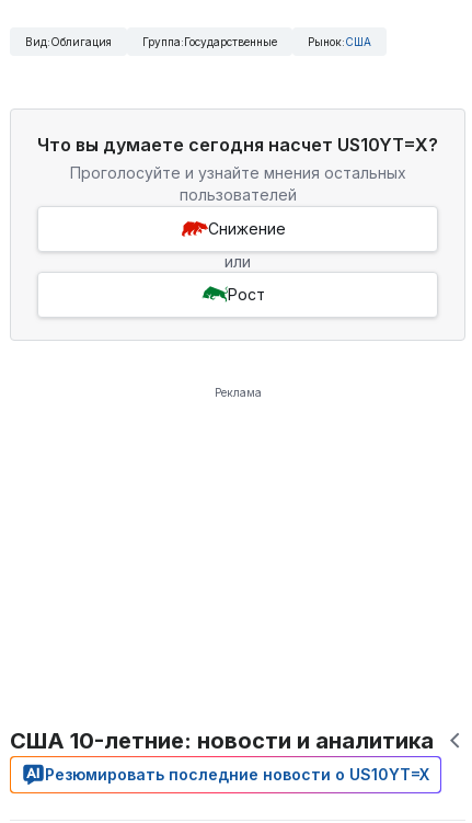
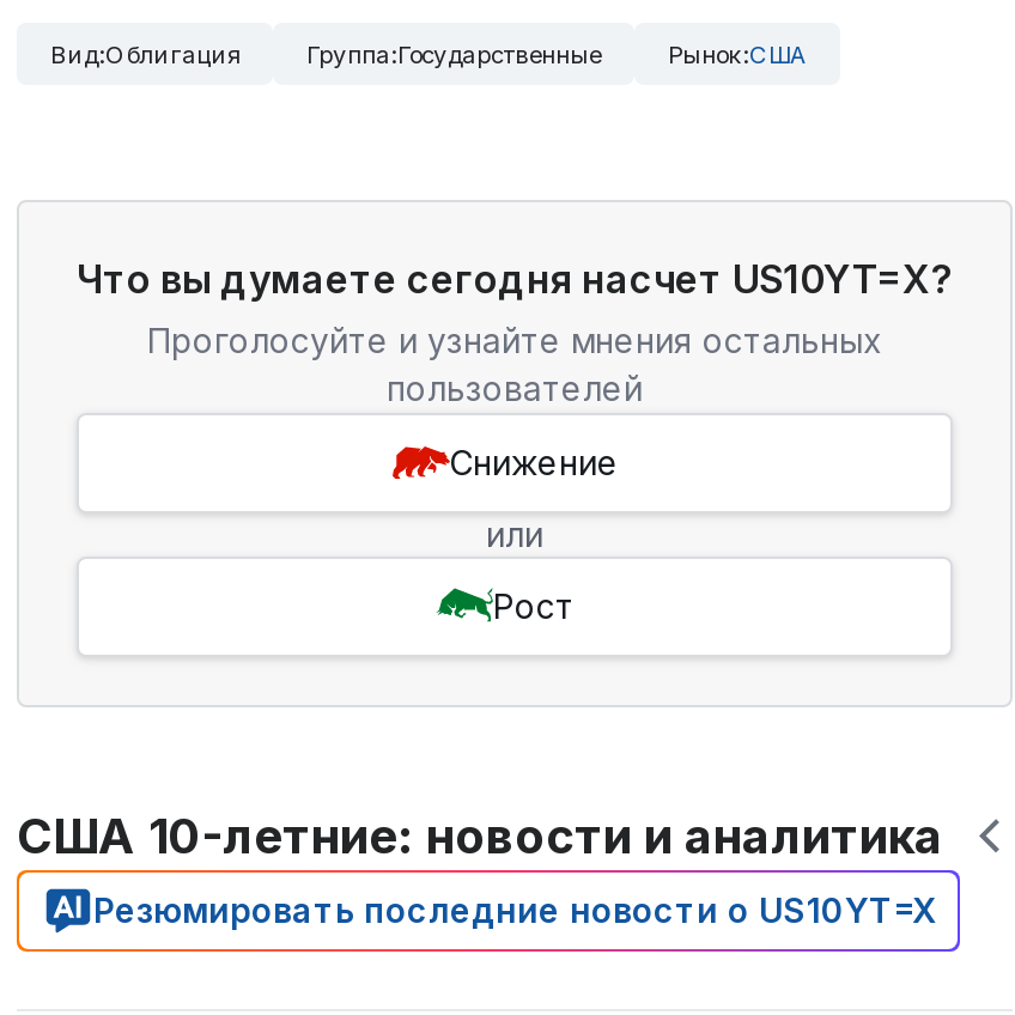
[214,386,261,399] Реклама -> none

